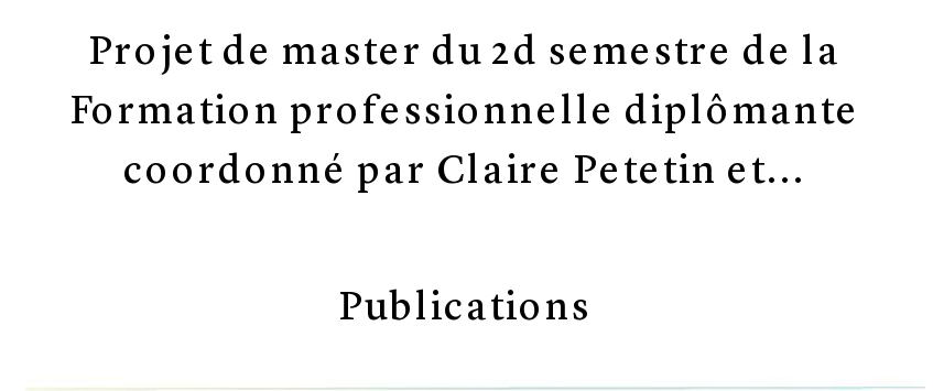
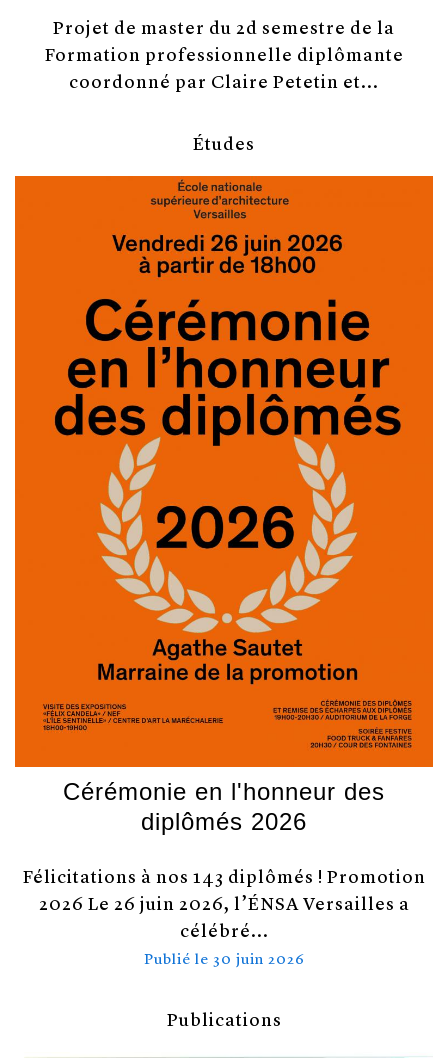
none -> [14,175,434,968] [image] | Cérémonie en l'honneur des | diplômés 2026 | Félicitations à nos 143 diplômés ! Promotion | 2026 Le 26 juin 2026, l’ÉNSA Versailles a | célébré... | Publié le 30 juin 2026
none -> [193,129,255,154] Études

